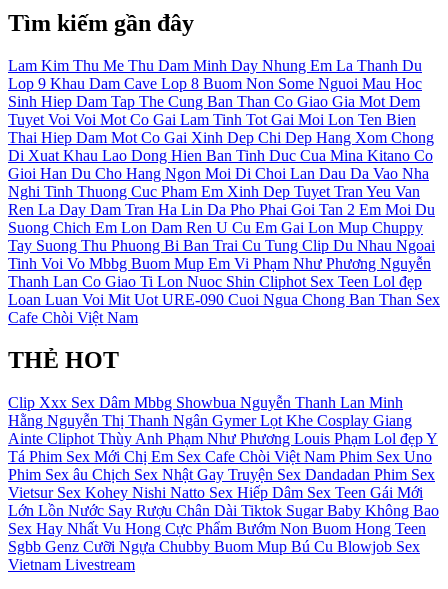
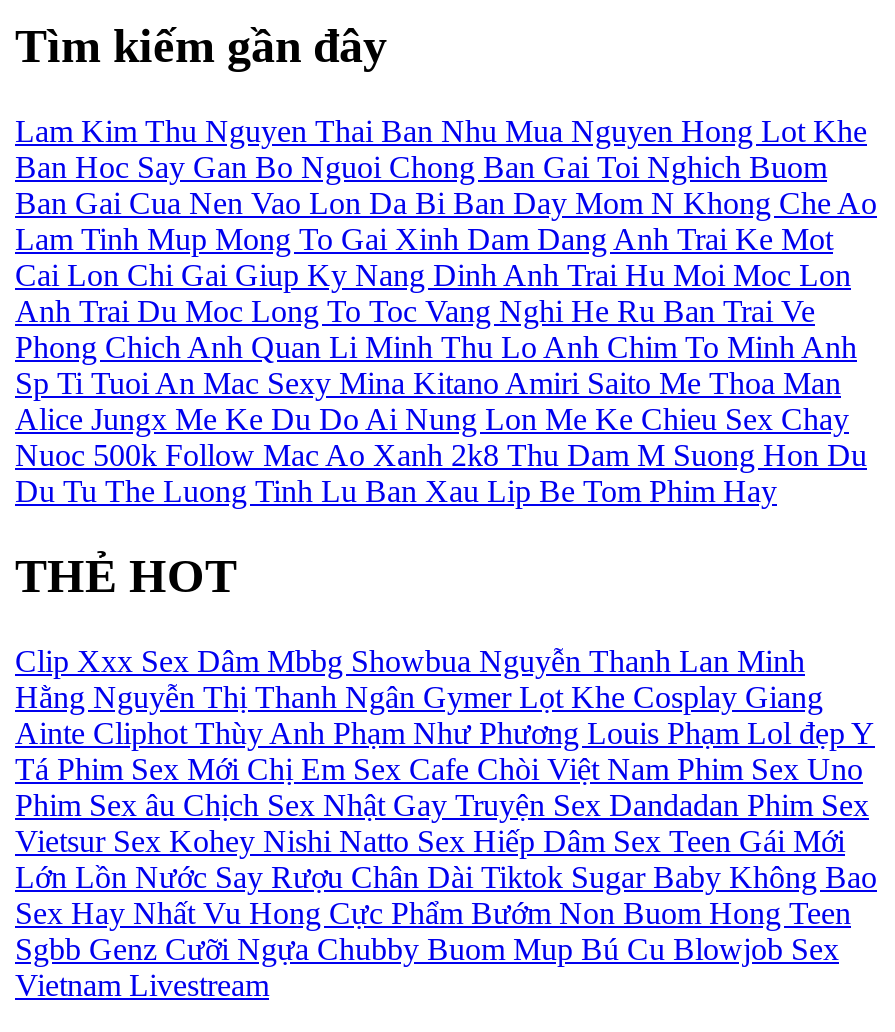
[8,57,440,326] Lam Kim Thu Me Thu Dam Minh Day Nhung Em La Thanh Du | Lop 9 Khau Dam Cave Lop 8 Buom Non Some Nguoi Mau Hoc | Sinh Hiep Dam Tap The Cung Ban Than Co Giao Gia Mot Dem | Tuyet Voi Voi Mot Co Gai Lam Tinh Tot Gai Moi Lon Ten Bien | Thai Hiep Dam Mot Co Gai Xinh Dep Chi Dep Hang Xom Chong | Di Xuat Khau Lao Dong Hien Ban Tinh Duc Cua Mina Kitano Co | Gioi Han Du Cho Hang Ngon Moi Di Choi Lan Dau Da Vao Nha | Nghi Tinh Thuong Cuc Pham Em Xinh Dep Tuyet Tran Yeu Van | Ren La Day DamTran Ha Lin Da Pho Phai Goi Tan 2 Em Moi Du | Suong Chich Em Lon Dam Ren U Cu Em Gai Lon Mup Chuppy | Tay Suong Thu Phuong Bi Ban Trai Cu Tung Clip Du Nhau Ngoai | Tinh Voi Vo Mbbg Buom Mup Em Vi Phạm Như Phương Nguyễn | Thanh Lan Co Giao Ti Lon Nuoc Shin Cliphot Sex TeenLol đẹp | Loan Luan Voi Mit Uot URE-090 Cuoi Ngua Chong Ban Than Sex | Cafe Chòi Việt Nam -> [15,113,877,507] Lam Kim Thu Nguyen Thai Ban Nhu Mua Nguyen Hong Lot Khe | Ban Hoc Say Gan Bo Nguoi Chong Ban Gai Toi Nghich Buom | Ban Gai Cua Nen Vao Lon Da Bi Ban Day Mom N Khong Che Ao | Lam Tinh Mup Mong To Gai Xinh Dam Dang Anh Trai Ke Mot | Cai Lon Chi Gai Giup Ky Nang Dinh Anh Trai Hu Moi Moc Lon | Anh Trai Du Moc Long To Toc Vang Nghi He Ru Ban Trai Ve | Phong Chich Anh Quan Li Minh Thu Lo Anh Chim To Minh Anh | Sp Ti Tuoi An Mac Sexy Mina Kitano Amiri Saito Me Thoa Man | Alice Jungx Me Ke Du Do Ai Nung Lon Me Ke Chieu Sex Chay | Nuoc 500k Follow Mac Ao Xanh 2k8 Thu Dam M Suong Hon Du | Du Tu The Luong Tinh Lu Ban Xau Lip Be Tom Phim Hay

